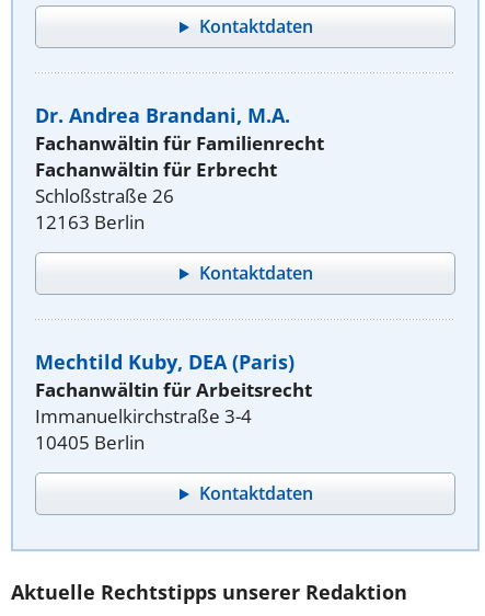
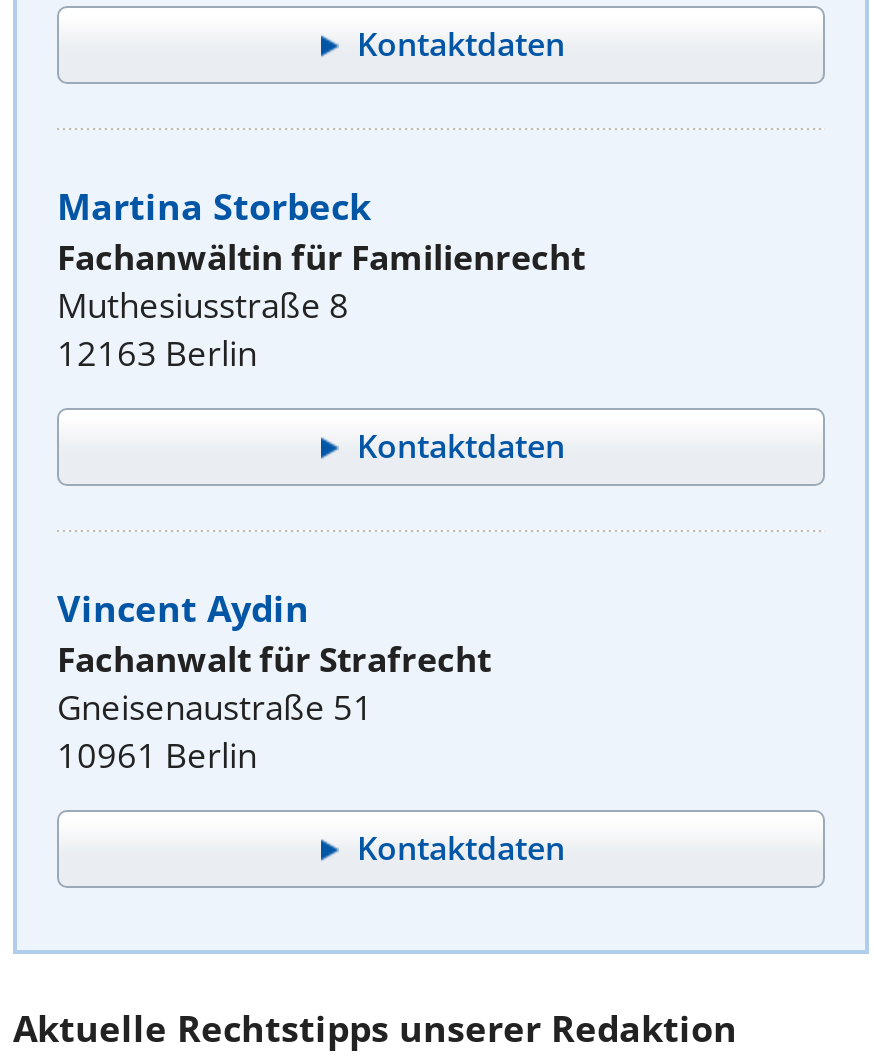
[35,102,290,128] Dr. Andrea Brandani, M.A. -> [57,182,371,230] Martina Storbeck
[35,157,277,208] Fachanwältin für Erbrecht | Schloßstraße 26 -> [57,282,349,328] Muthesiusstraße 8
[35,349,312,455] Mechtild Kuby, DEA (Paris) | Fachanwältin für Arbeitsrecht | Immanuelkirchstraße 3-4 | 10405 Berlin -> [57,584,491,778] Vincent Aydin | Fachanwalt für Strafrecht | Gneisenaustraße 51 | 10961 Berlin

